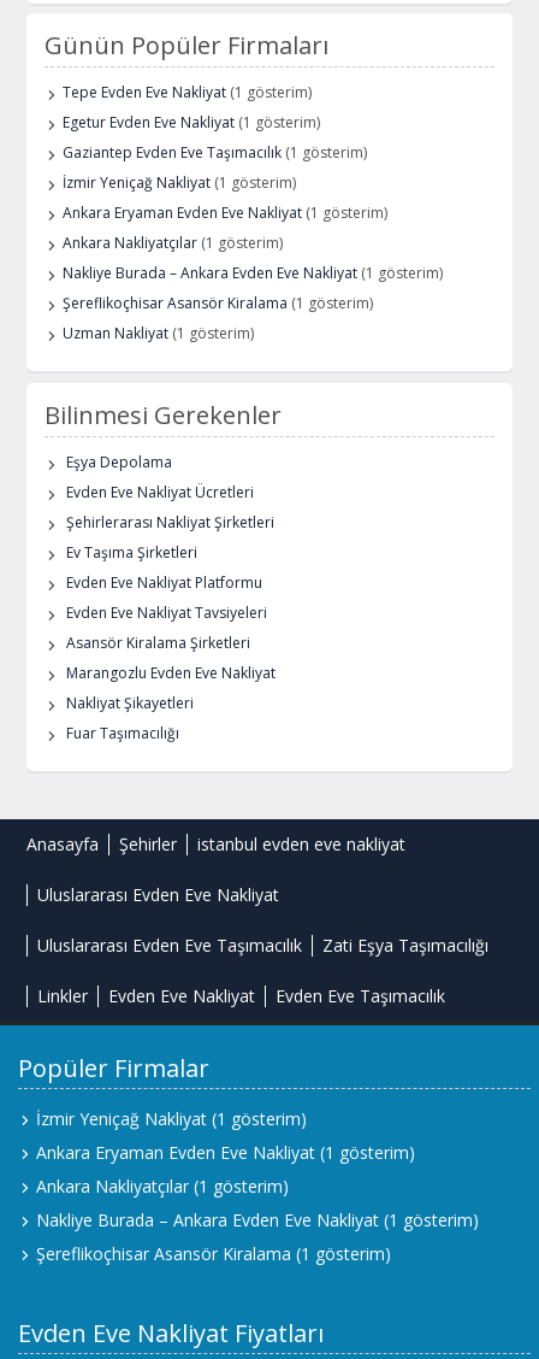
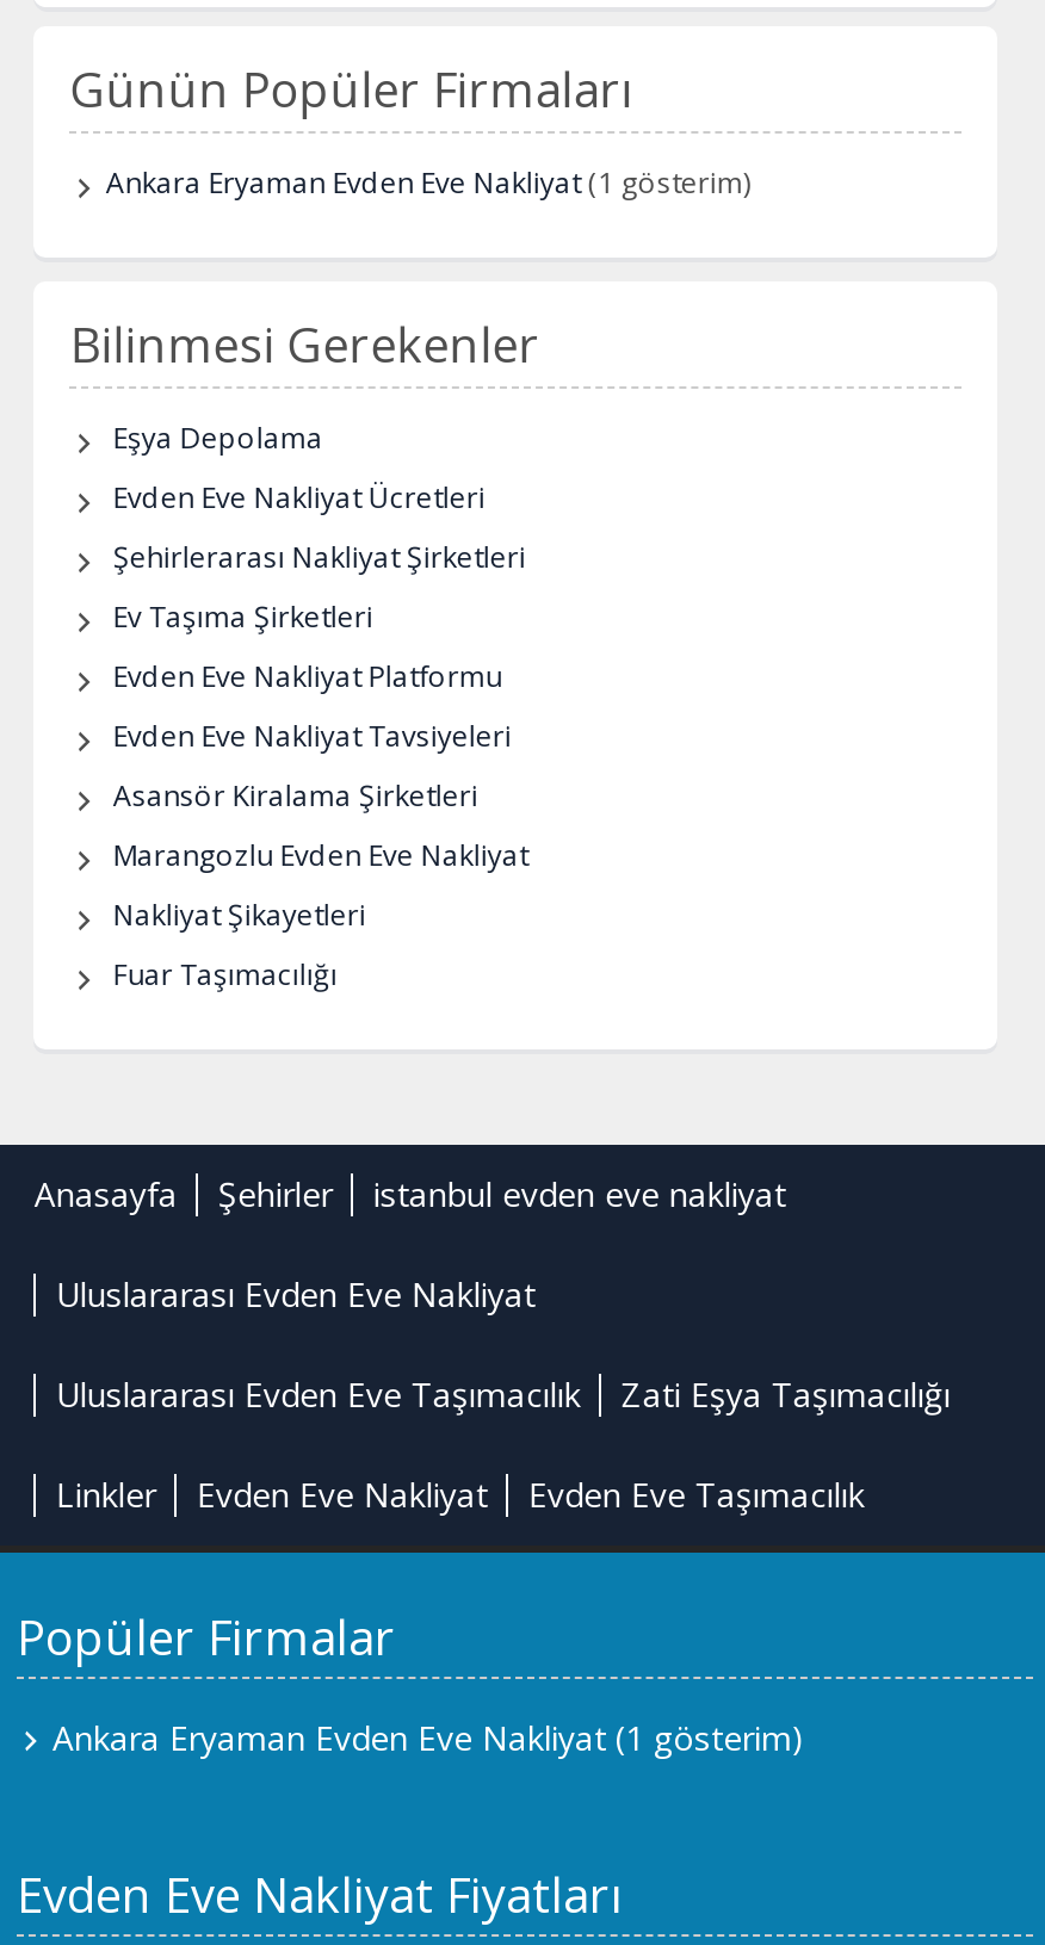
[63,82,367,192] Tepe Evden Eve Nakliyat (1 gösterim) | Egetur Evden Eve Nakliyat (1 gösterim) | Gaziantep Evden Eve Taşımacılık (1 gösterim) | İzmir Yeniçağ Nakliyat (1 gösterim) -> none
[63,232,443,343] Ankara Nakliyatçılar (1 gösterim) | Nakliye Burada – Ankara Evden Eve Nakliyat (1 gösterim) | Şereflikoçhisar Asansör Kiralama (1 gösterim) | Uzman Nakliyat (1 gösterim) -> none
[36,1107,307,1130] İzmir Yeniçağ Nakliyat (1 gösterim) -> none
[36,1174,479,1265] Ankara Nakliyatçılar (1 gösterim) | Nakliye Burada – Ankara Evden Eve Nakliyat (1 gösterim) | Şereflikoçhisar Asansör Kiralama (1 gösterim) -> none

